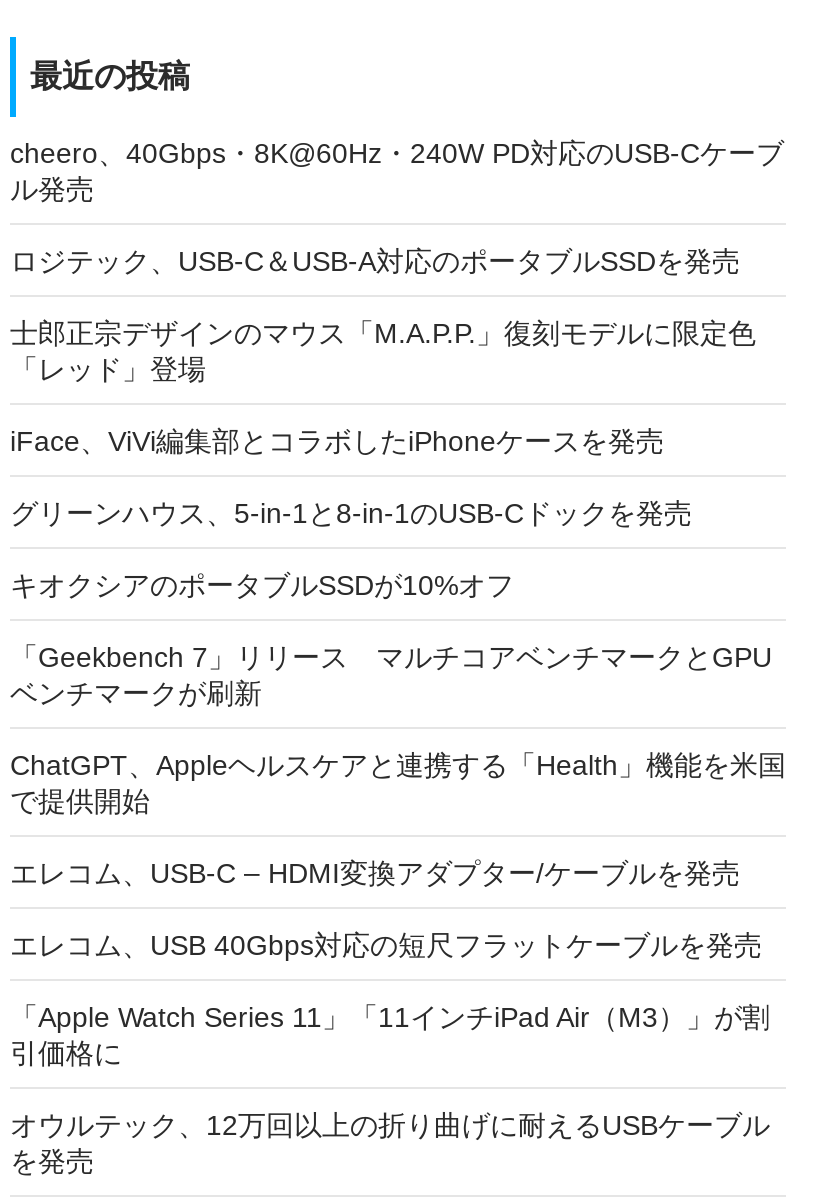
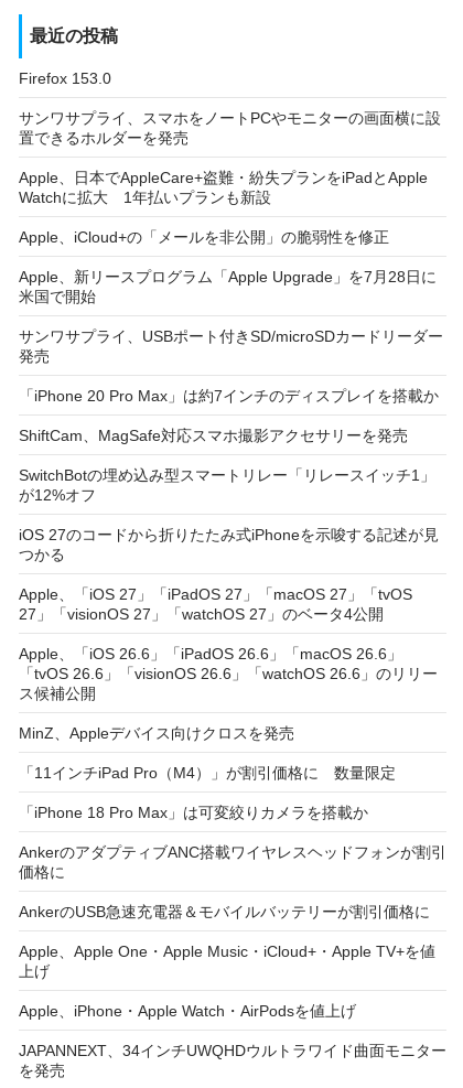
[10,137,786,1141] cheero、40Gbps・8K@60Hz・240W PD対応のUSB-Cケーブ | ル発売 | ロジテック、USB-C＆USB-A対応のポータブルSSDを発売 | 士郎正宗デザインのマウス「M.A.P.P.」復刻モデルに限定色 | 「レッド」登場 | iFace、ViVi編集部とコラボしたiPhoneケースを発売 | グリーンハウス、5-in-1と8-in-1のUSB-Cドックを発売 | キオクシアのポータブルSSDが10%オフ | 「Geekbench 7」リリース マルチコアベンチマークとGPU | ベンチマークが刷新 | ChatGPT、Appleヘルスケアと連携する「Health」機能を米国 | で提供開始 | エレコム、USB-C – HDMI変換アダプター/ケーブルを発売 | エレコム、USB 40Gbps対応の短尺フラットケーブルを発売 | 「Apple Watch Series 11」「11インチiPad Air（M3）」が割 | 引価格に | オウルテック、12万回以上の折り曲げに耐えるUSBケーブル -> [19,69,446,1059] Firefox 153.0 | サンワサプライ、スマホをノートPCやモニターの画面横に設 | 置できるホルダーを発売 | Apple、日本でAppleCare+盗難・紛失プランをiPadとApple | Watchに拡大 1年払いプランも新設 | Apple、iCloud+の「メールを非公開」の脆弱性を修正 | Apple、新リースプログラム「Apple Upgrade」を7月28日に | 米国で開始 | サンワサプライ、USBポート付きSD/microSDカードリーダー | 発売 | 「iPhone 20 Pro Max」は約7インチのディスプレイを搭載か | ShiftCam、MagSafe対応スマホ撮影アクセサリーを発売 | SwitchBotの埋め込み型スマートリレー「リレースイッチ1」 | が12%オフ | iOS 27のコードから折りたたみ式iPhoneを示唆する記述が見 | つかる | Apple、「iOS 27」「iPadOS 27」「macOS 27」「tvOS | 27」「visionOS 27」「watchOS 27」のベータ4公開 | Apple、「iOS 26.6」「iPadOS 26.6」「macOS 26.6」 | 「tvOS 26.6」「visionOS 26.6」「watchOS 26.6」のリリー | ス候補公開 | MinZ、Appleデバイス向けクロスを発売 | 「11インチiPad Pro（M4）」が割引価格に 数量限定 | 「iPhone 18 Pro Max」は可変絞りカメラを搭載か | AnkerのアダプティブANC搭載ワイヤレスヘッドフォンが割引 | 価格に | AnkerのUSB急速充電器＆モバイルバッテリーが割引価格に | Apple、Apple One・Apple Music・iCloud+・Apple TV+を値 | 上げ | Apple、iPhone・Apple Watch・AirPodsを値上げ | JAPANNEXT、34インチUWQHDウルトラワイド曲面モニター

